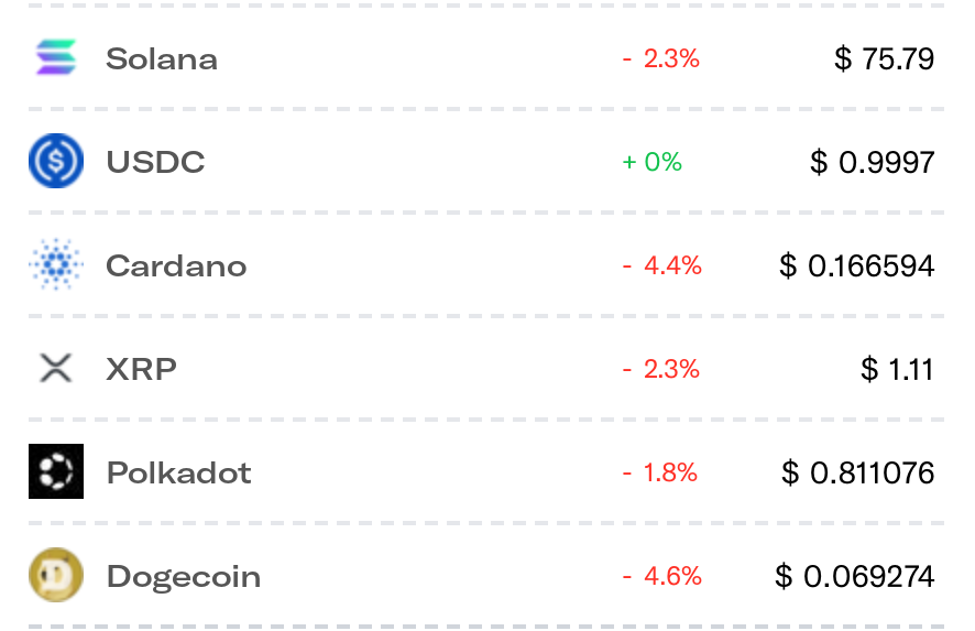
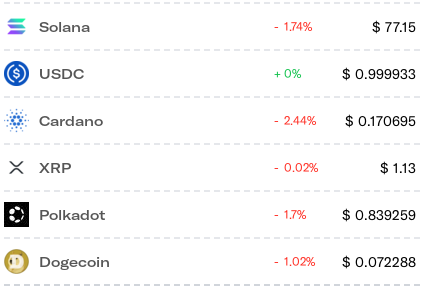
[644,40,699,73] 2.3% -> [284,18,312,33] 1.74%
[834,37,935,77] $ 75.79 -> [372,17,416,35] $ 77.15
[809,141,935,181] $ 0.9997 -> [342,64,416,82] $ 0.999933
[644,247,701,280] 4.4% -> [284,112,316,127] 2.44%
[779,244,935,284] $ 0.166594 -> [345,111,416,129] $ 0.170695
[644,350,699,383] 2.3% -> [284,159,318,174] 0.02%
[860,348,935,388] $ 1.11 -> [380,158,416,176] $ 1.13
[644,454,697,487] 1.8% -> [284,206,306,221] 1.7%
[781,452,935,491] $ 0.811076 -> [342,205,416,223] $ 0.839259
[644,557,701,590] 4.6% -> [284,253,315,268] 1.02%
[774,555,935,595] $ 0.069274 -> [342,252,416,270] $ 0.072288

